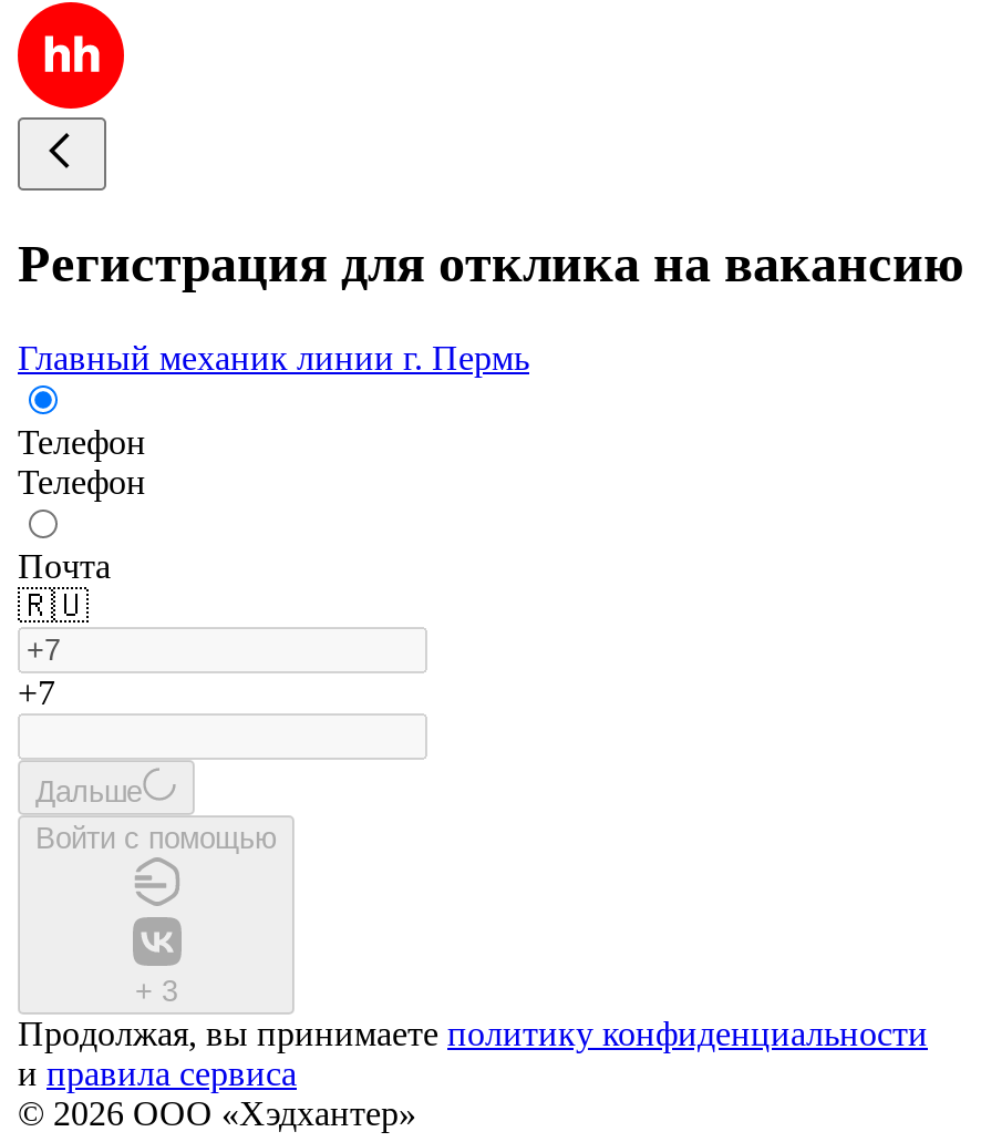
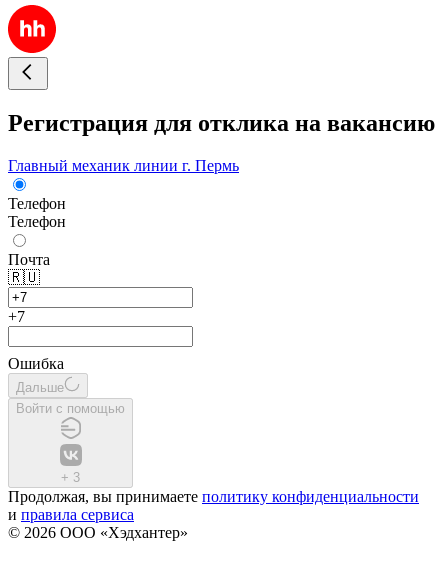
none -> [8,355,64,372] Ошибка

